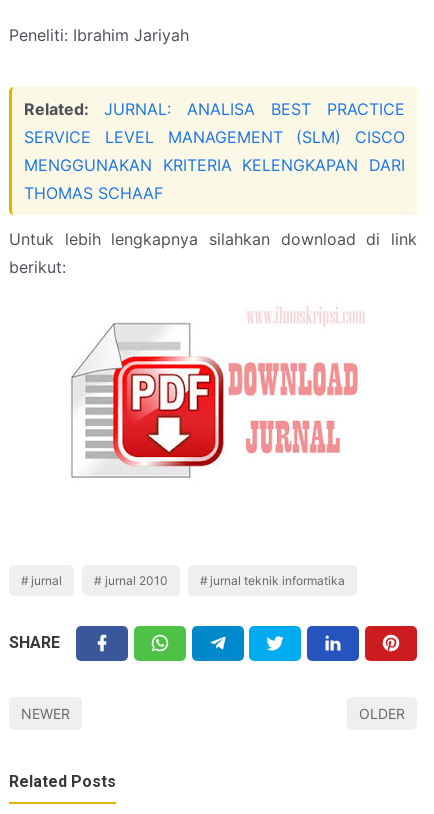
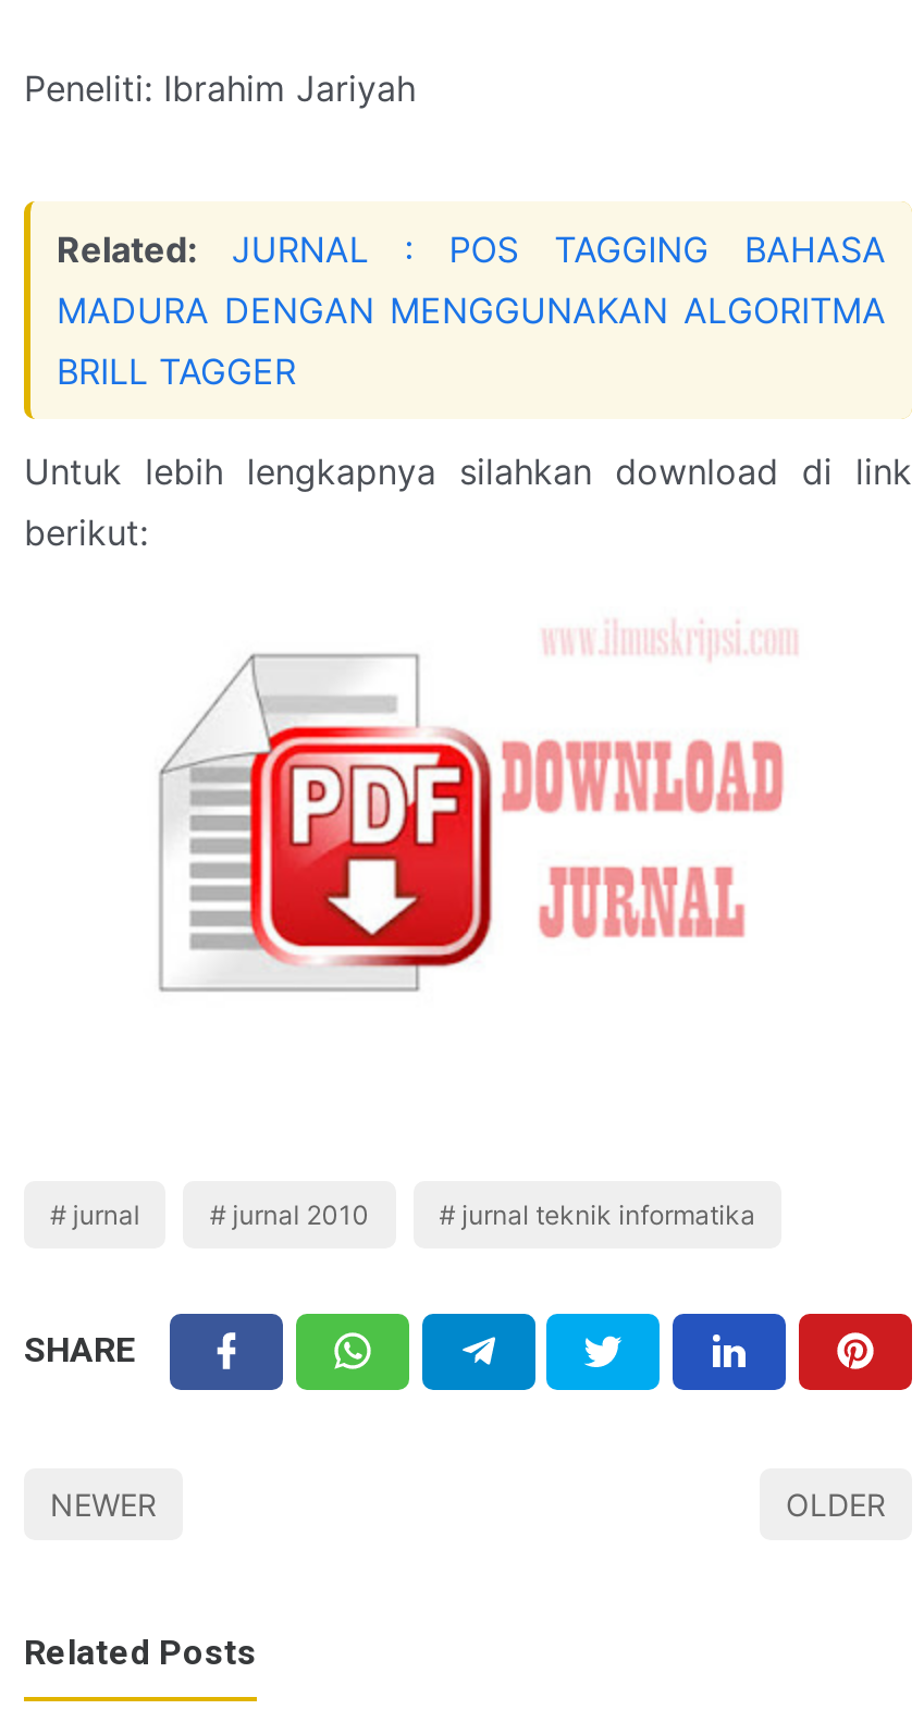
[24,99,405,203] Related: JURNAL: ANALISA BEST PRACTICE | SERVICE LEVEL MANAGEMENT (SLM) CISCO | MENGGUNAKAN KRITERIA KELENGKAPAN DARI | THOMAS SCHAAF -> [57,228,886,393] Related: JURNAL : POS TAGGING BAHASA | MADURA DENGAN MENGGUNAKAN ALGORITMA | BRILL TAGGER

